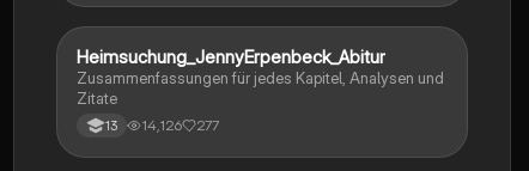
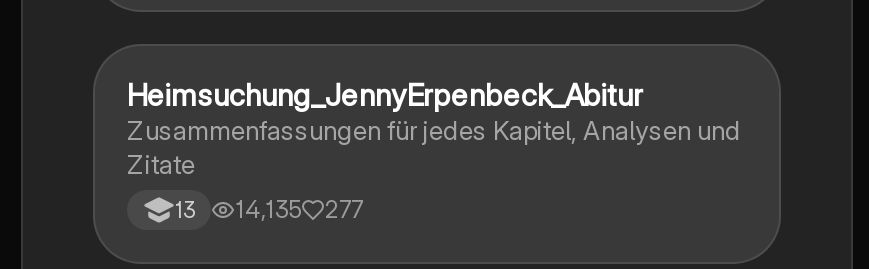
[105,116,219,134] 13 14,126 277 -> [175,194,363,224] 13 14,135 277

